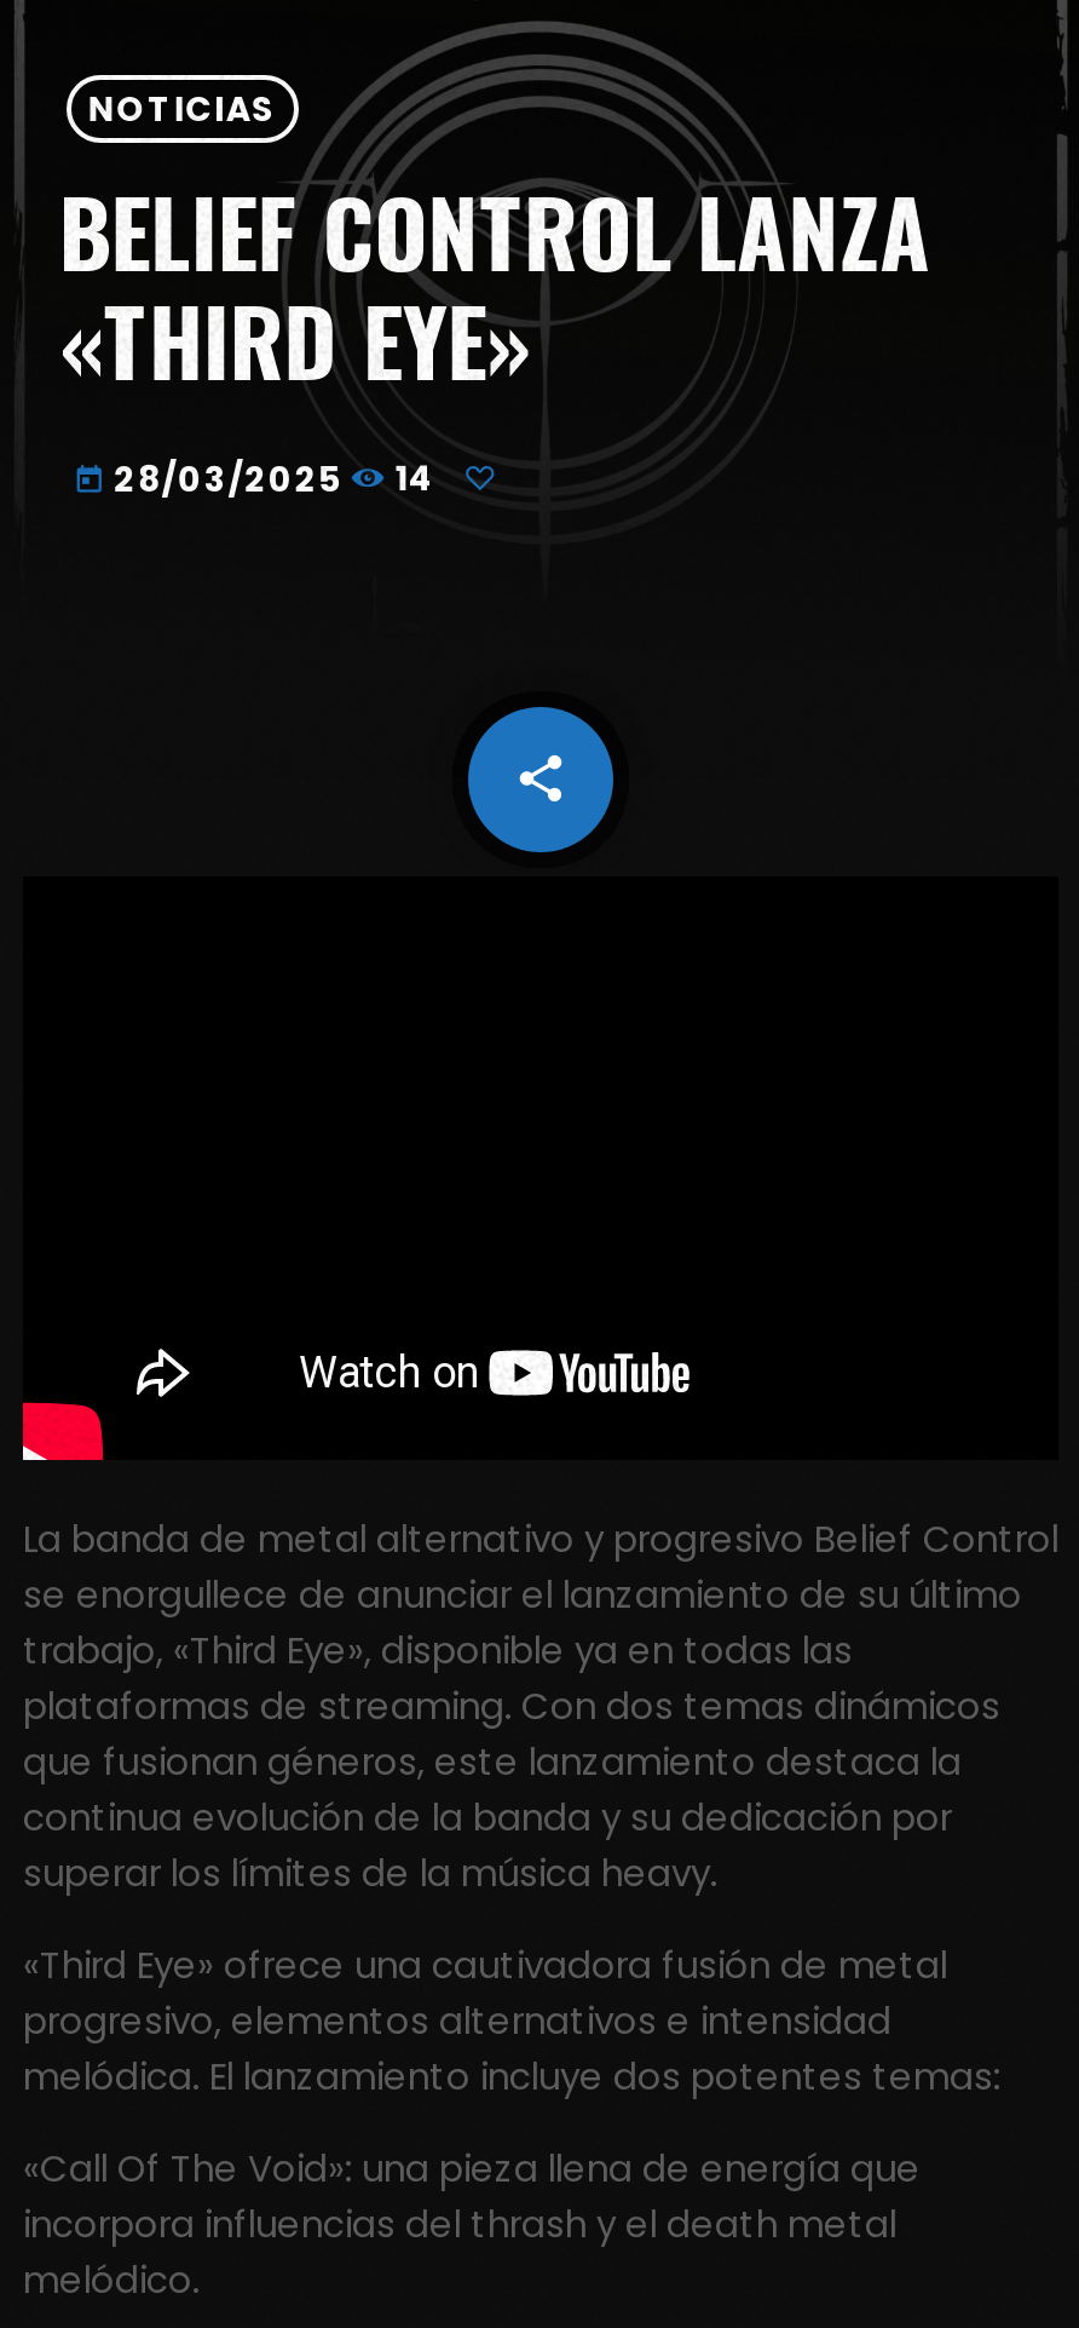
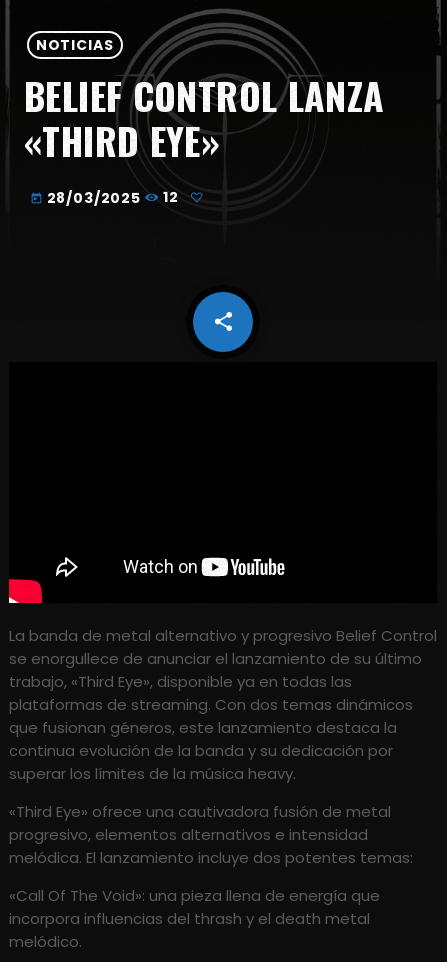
[395,455,444,503] 14 -> [163,188,182,208] 12

